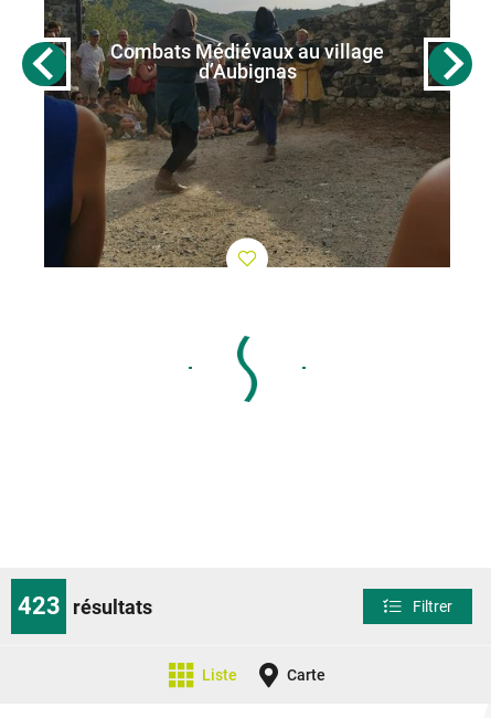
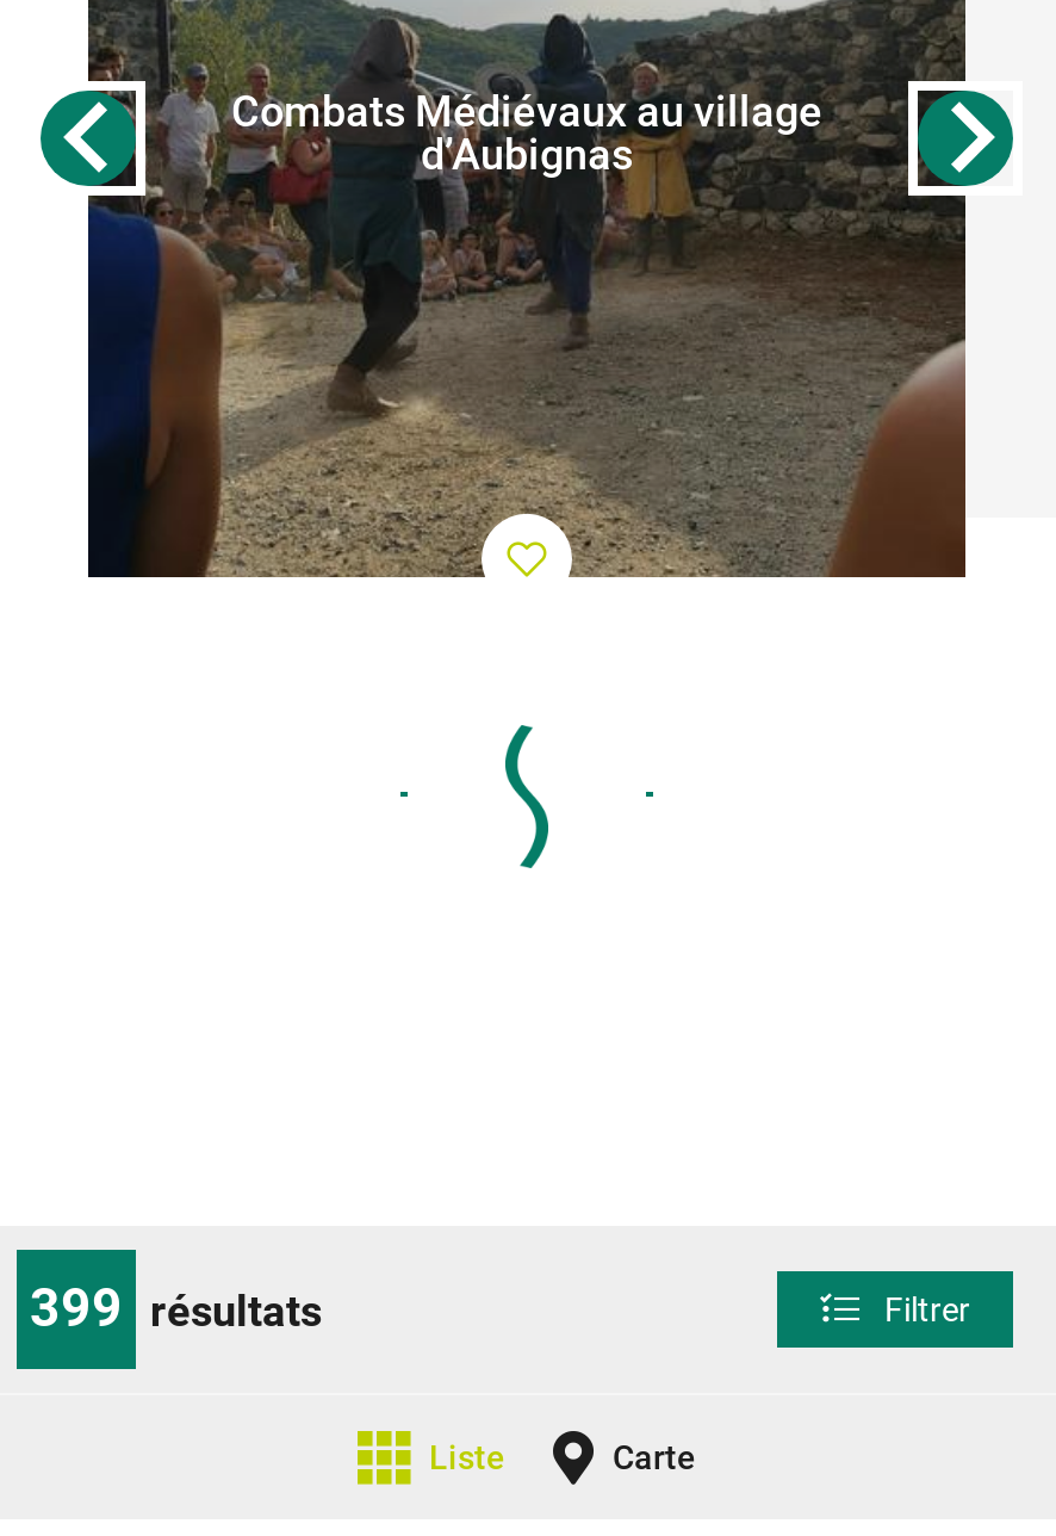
[17,592,152,620] 423 résultats -> [30,1278,322,1338] 399 résultats

